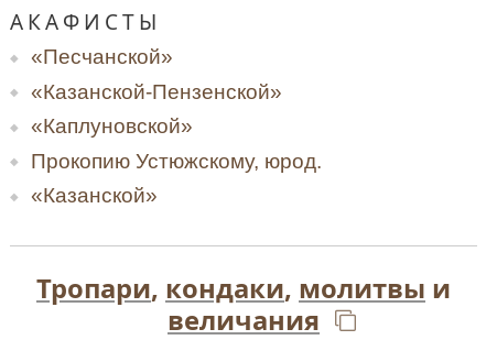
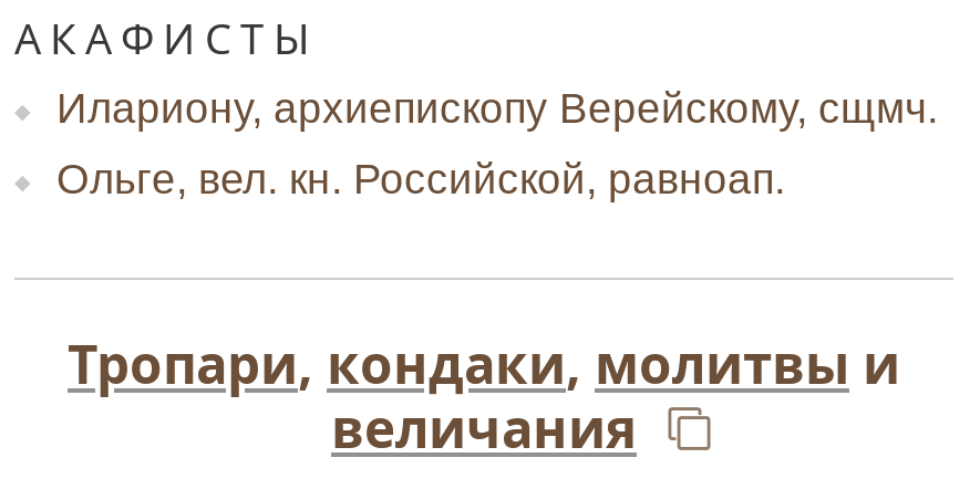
[31,45,322,207] «Песчанской» | «Казанской-Пензенской» | «Каплуновской» | Прокопию Устюжскому, юрод. | «Казанской» -> [56,85,938,202] Илариону, архиепископу Верейскому, сщмч. | Ольге, вел. кн. Российской, равноап.

